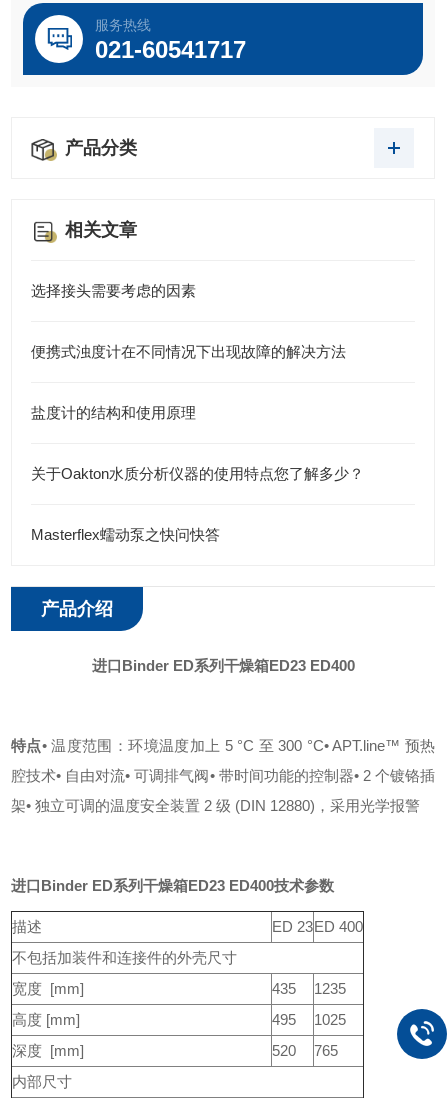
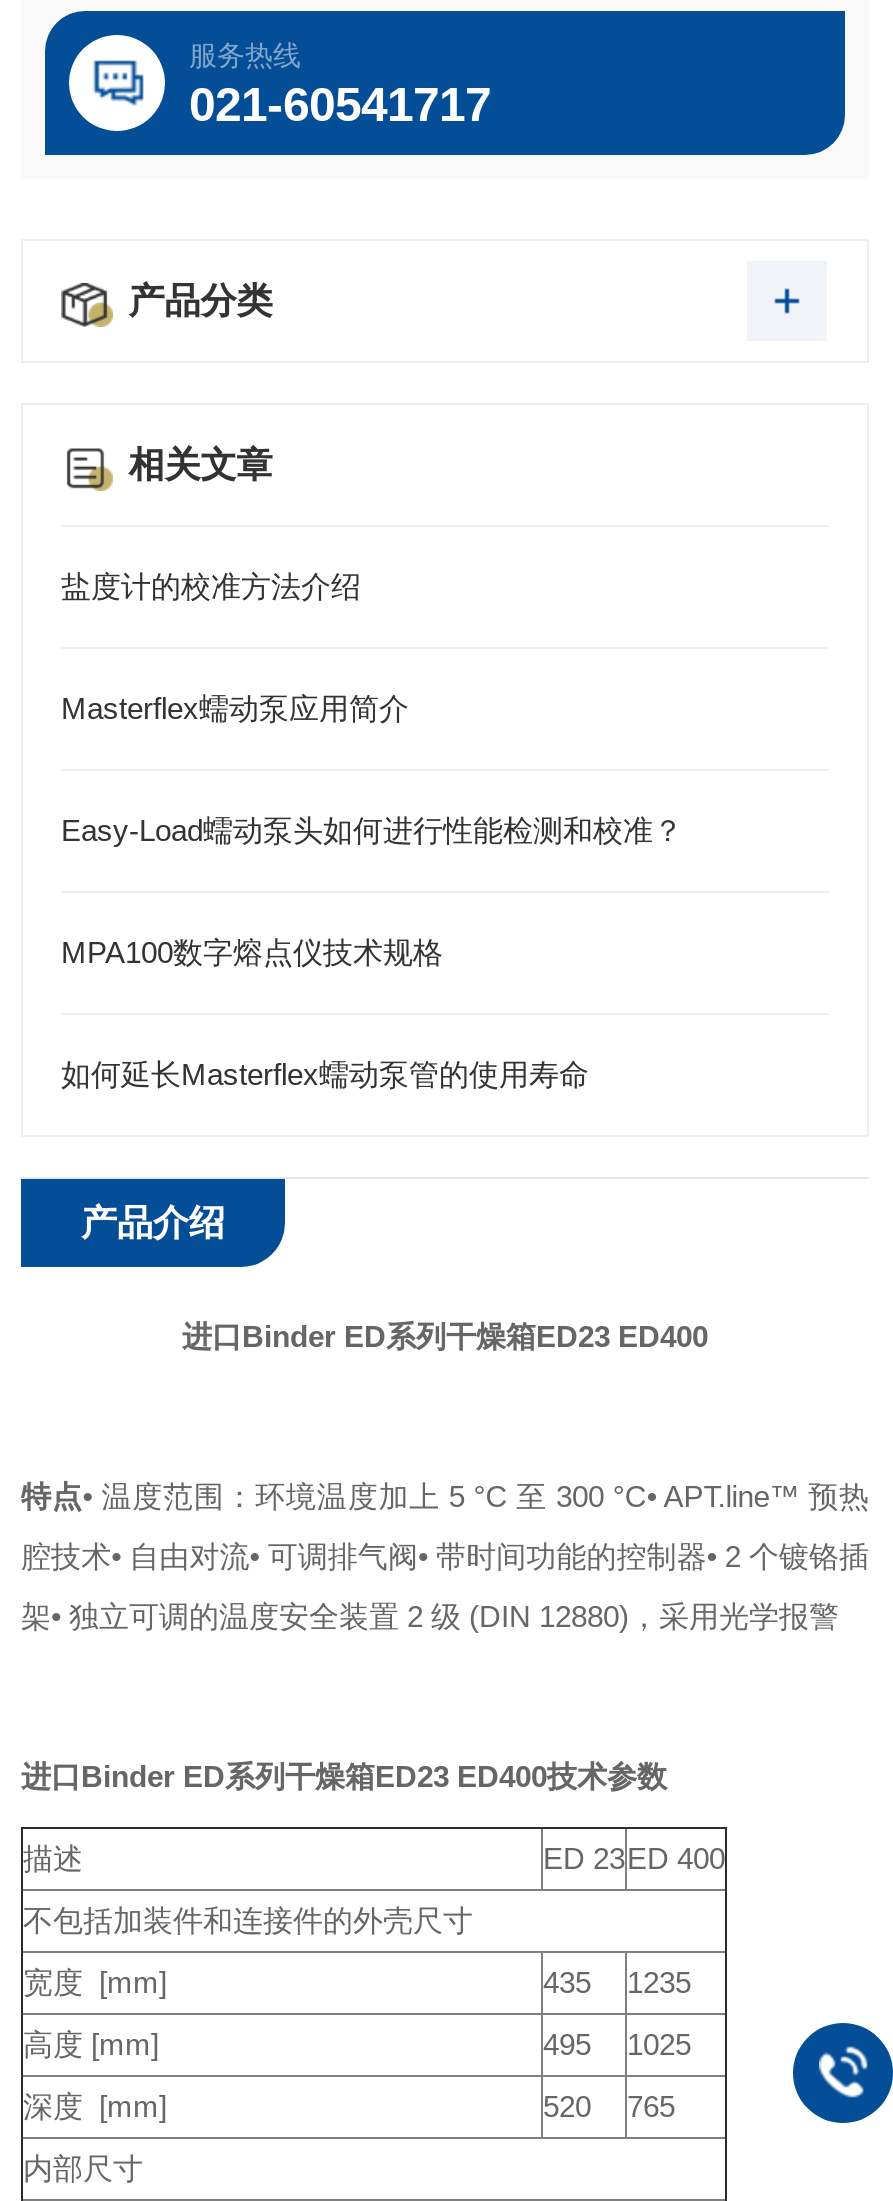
[31,282,196,299] 选择接头需要考虑的因素 -> [61,569,361,603] 盐度计的校准方法介绍
[31,343,346,360] 便携式浊度计在不同情况下出现故障的解决方法 -> [61,691,409,725] Masterflex蠕动泵应用简介
[31,404,196,421] 盐度计的结构和使用原理 -> [61,813,683,847] Easy-Load蠕动泵头如何进行性能检测和校准？
[31,465,364,482] 关于Oakton水质分析仪器的使用特点您了解多少？ -> [61,935,443,969] MPA100数字熔点仪技术规格
[31,526,220,543] Masterflex蠕动泵之快问快答 -> [61,1057,589,1091] 如何延长Masterflex蠕动泵管的使用寿命

